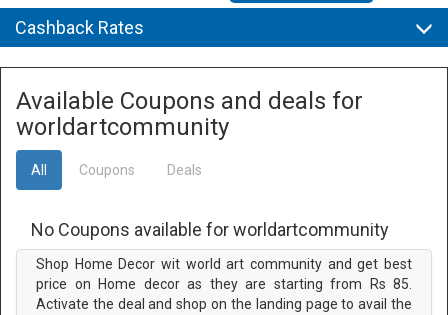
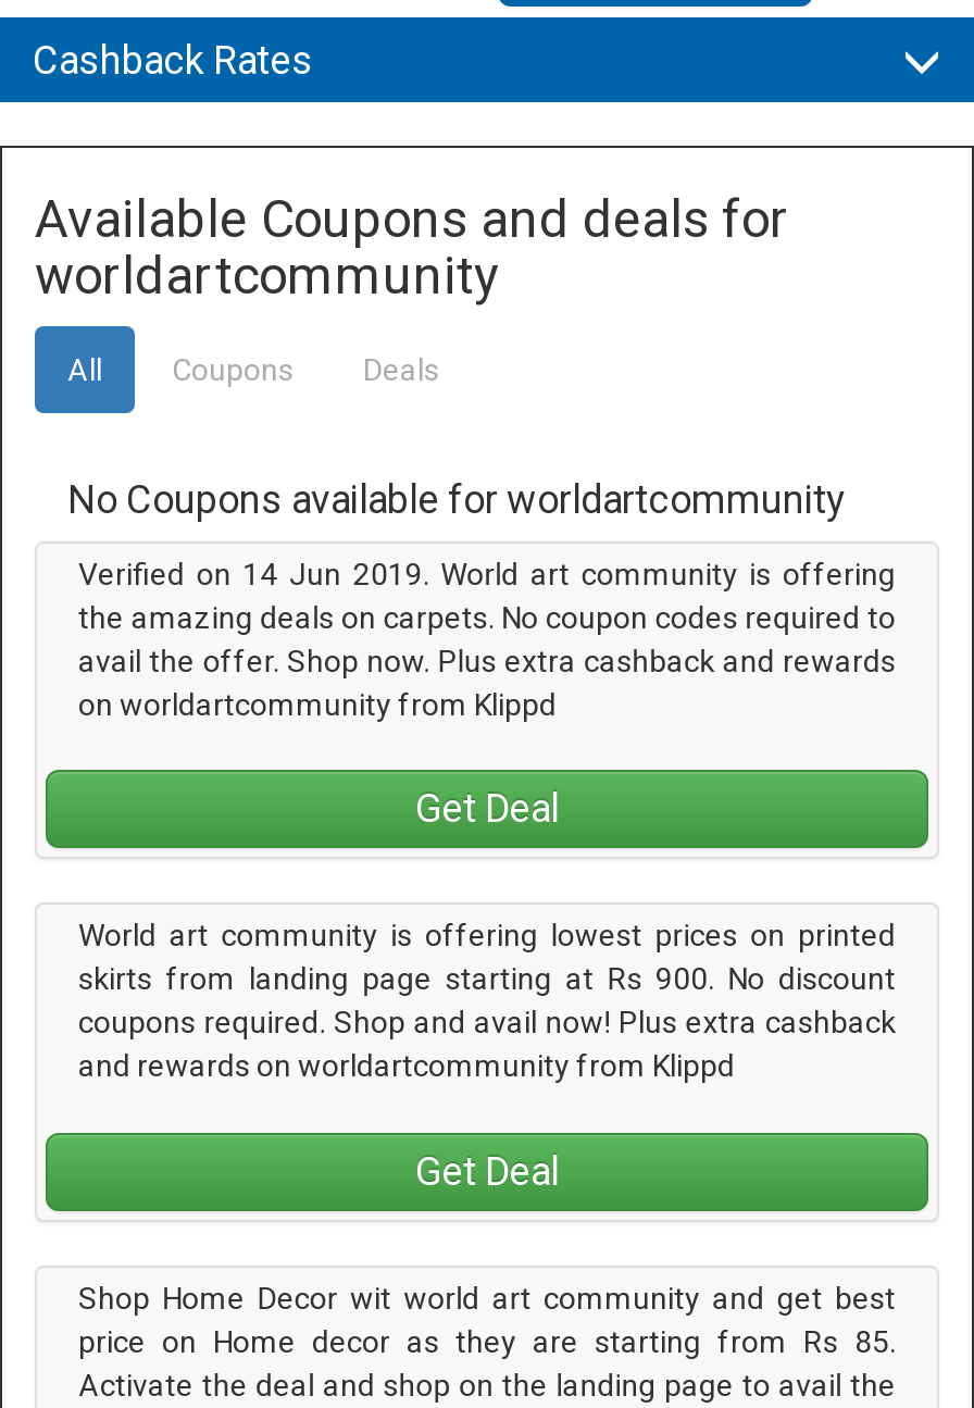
none -> [78,557,896,1193] Verified on 14 Jun 2019. World art community is offering | the amazing deals on carpets. No coupon codes required to | avail the offer. Shop now. Plus extra cashback and rewards | on worldartcommunity from Klippd | Get Deal | World art community is offering lowest prices on printed | skirts from landing page starting at Rs 900. No discount | coupons required. Shop and avail now! Plus extra cashback | and rewards on worldartcommunity from Klippd | Get Deal

